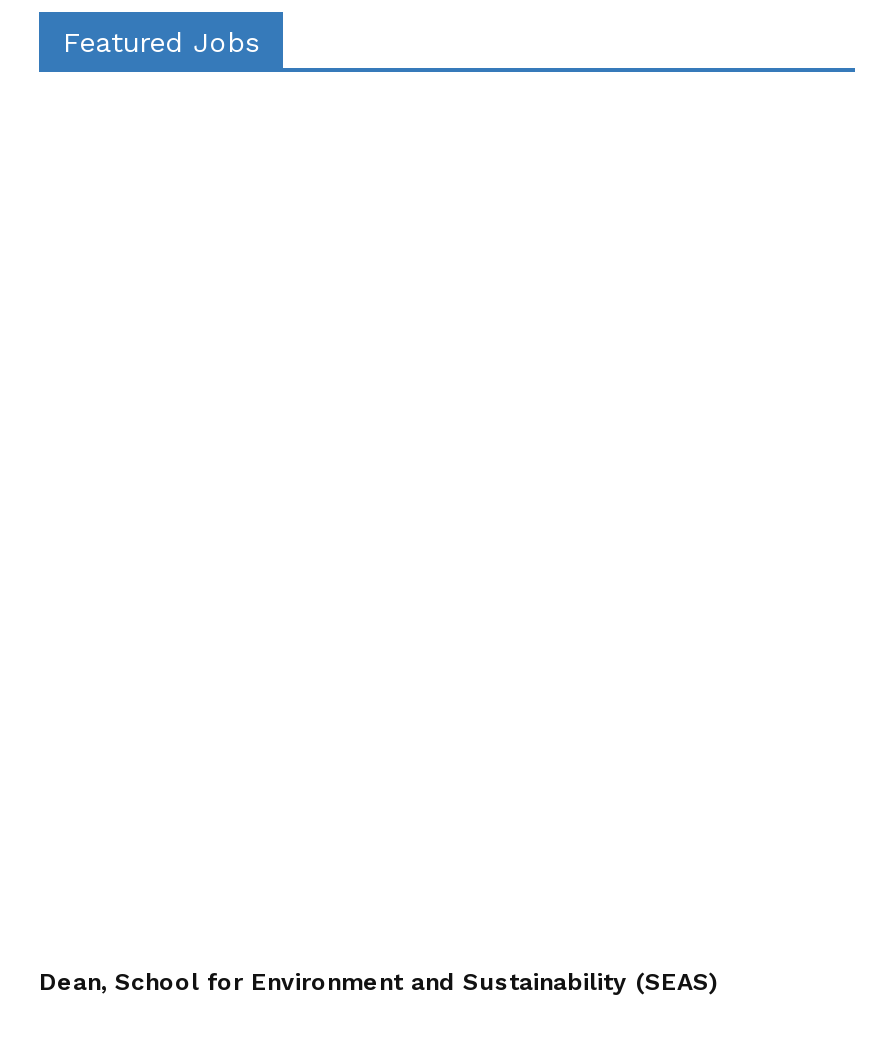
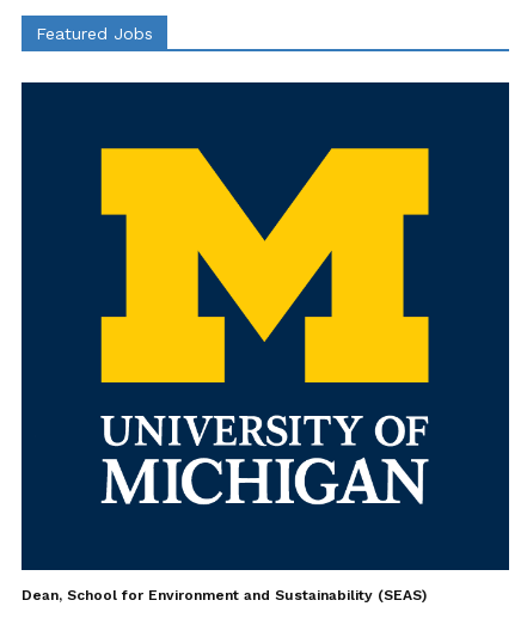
none -> [20,81,510,571] [image]

